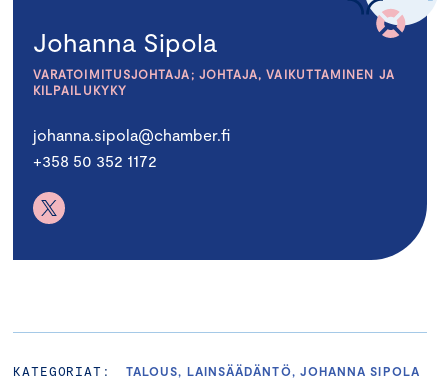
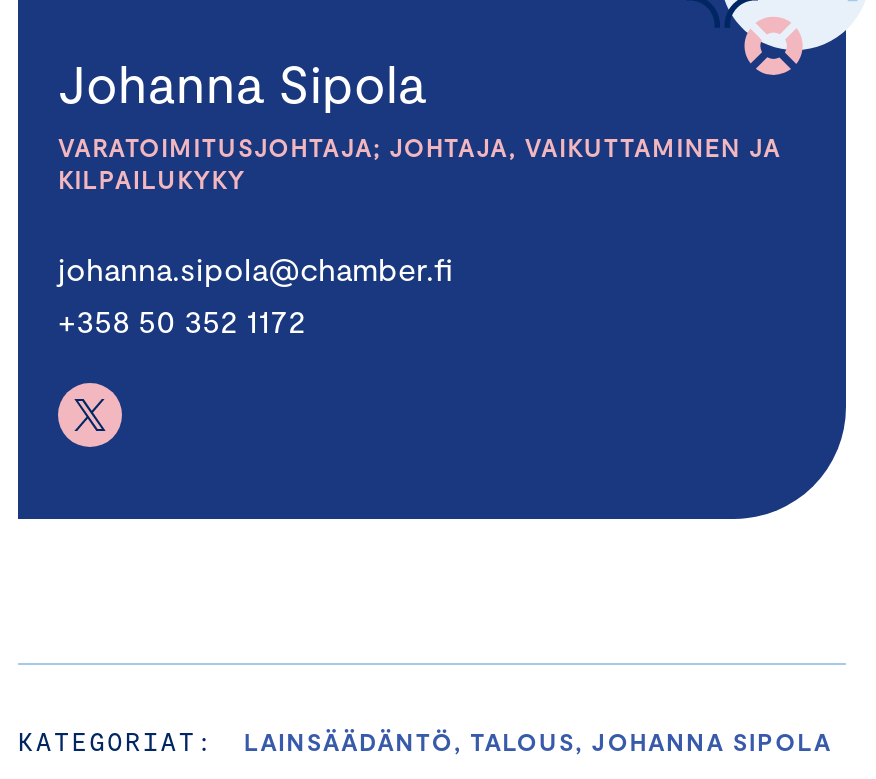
[126,364,420,378] TALOUS, LAINSÄÄDÄNTÖ, JOHANNA SIPOLA -> [244,728,832,756] LAINSÄÄDÄNTÖ, TALOUS, JOHANNA SIPOLA

